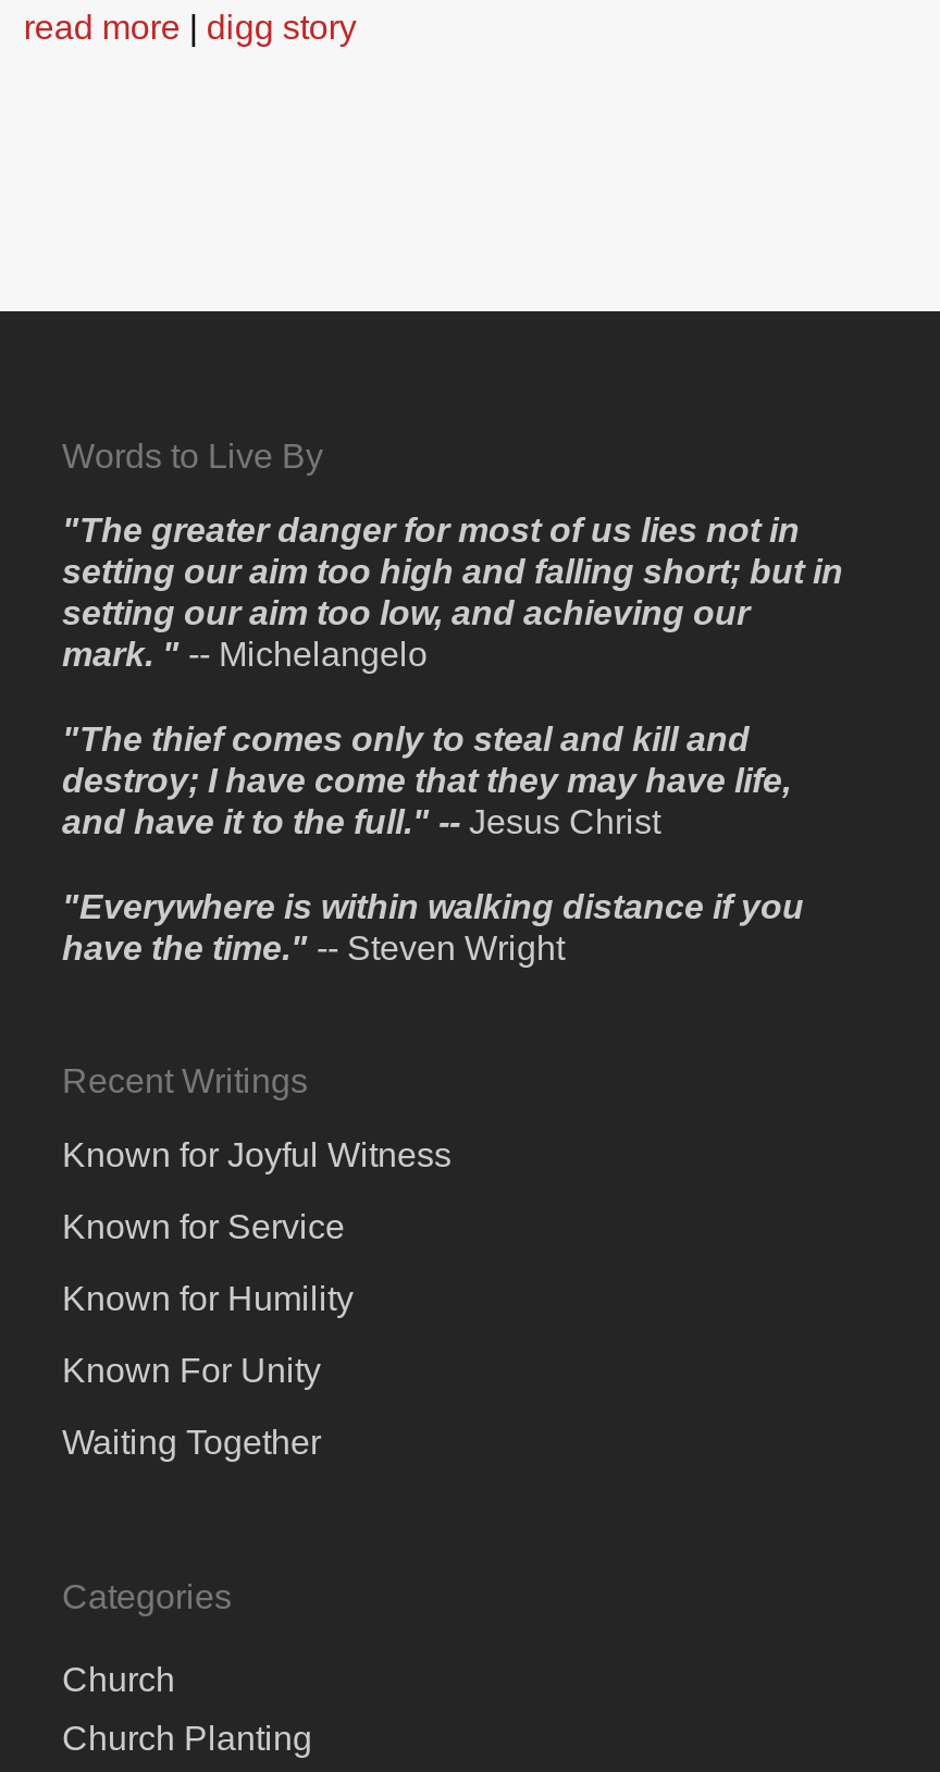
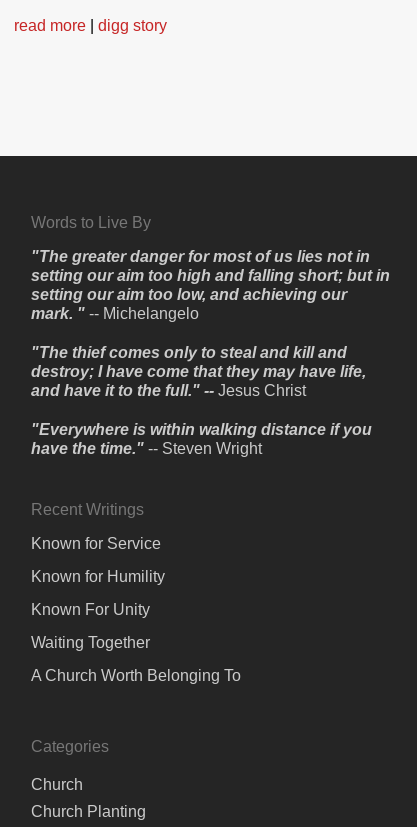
[62,1136,452,1173] Known for Joyful Witness -> none
moved [62,1208,354,1461] -> [31,535,165,651]: Known for Service | Known for Humility | Known For Unity | Waiting Together
none -> [31,667,241,684] A Church Worth Belonging To

